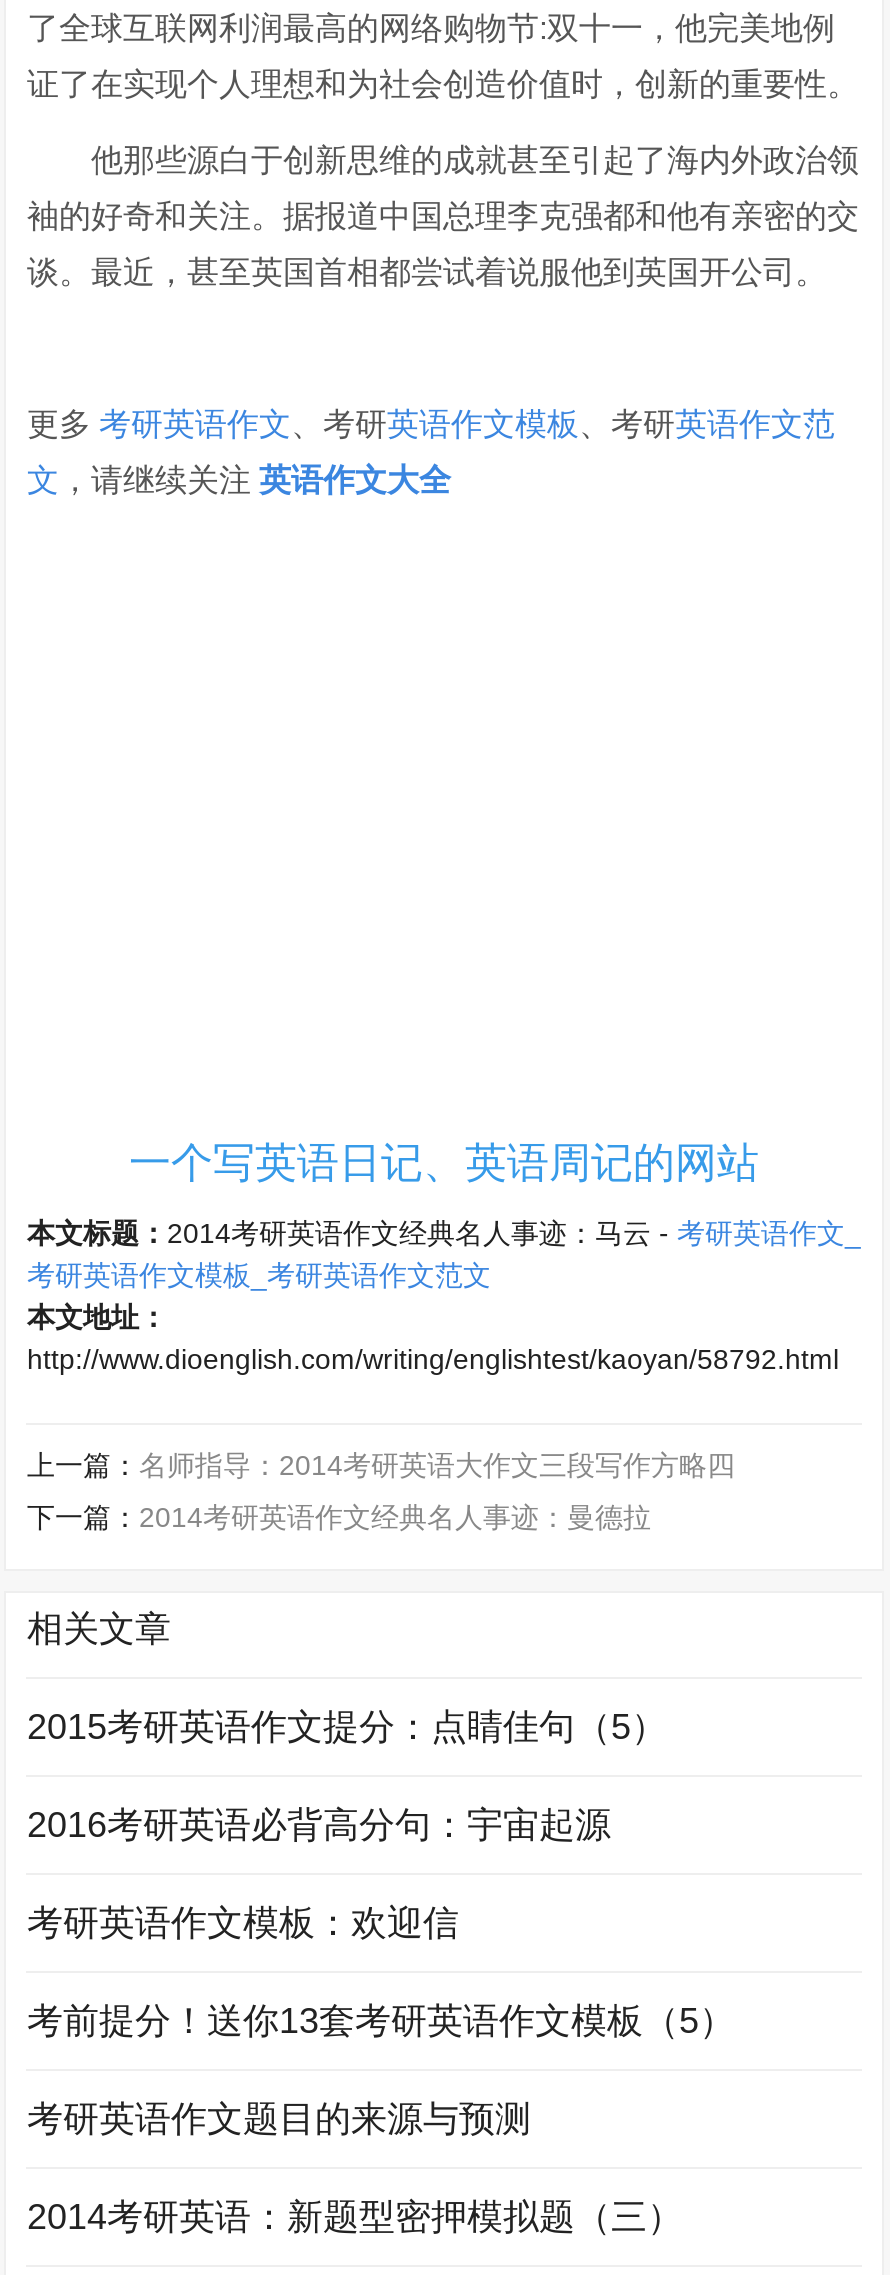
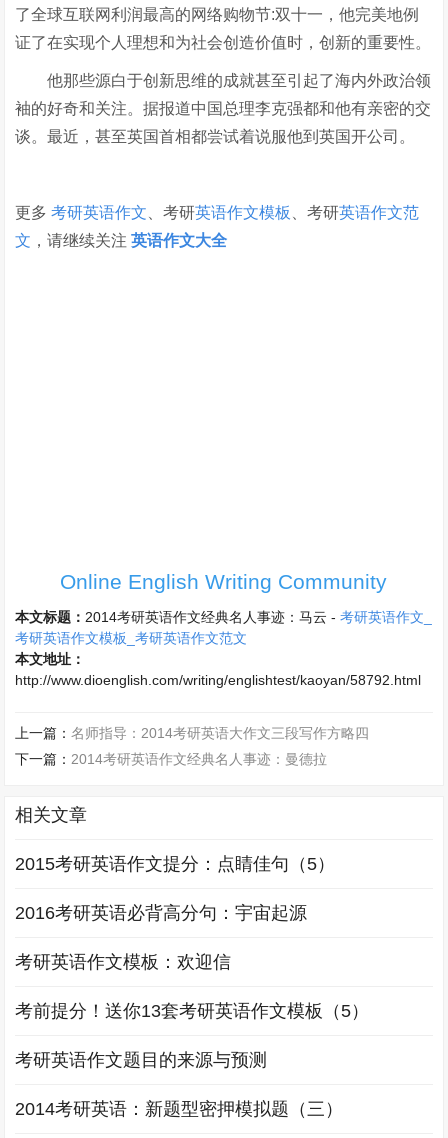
[129,1139,759,1185] 一个写英语日记、英语周记的网站 -> [60,570,387,593] Online English Writing Community

